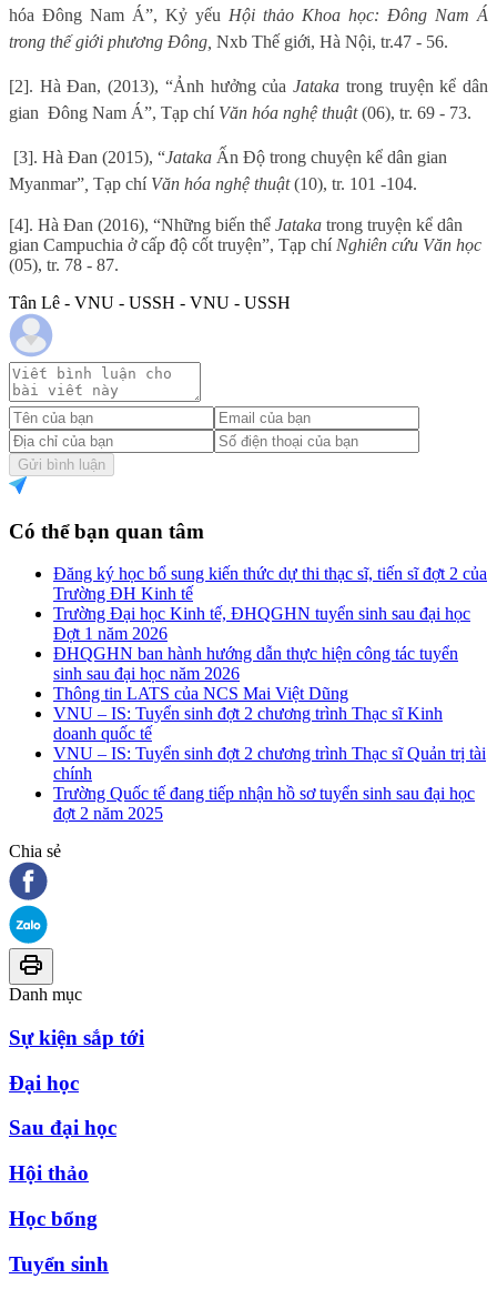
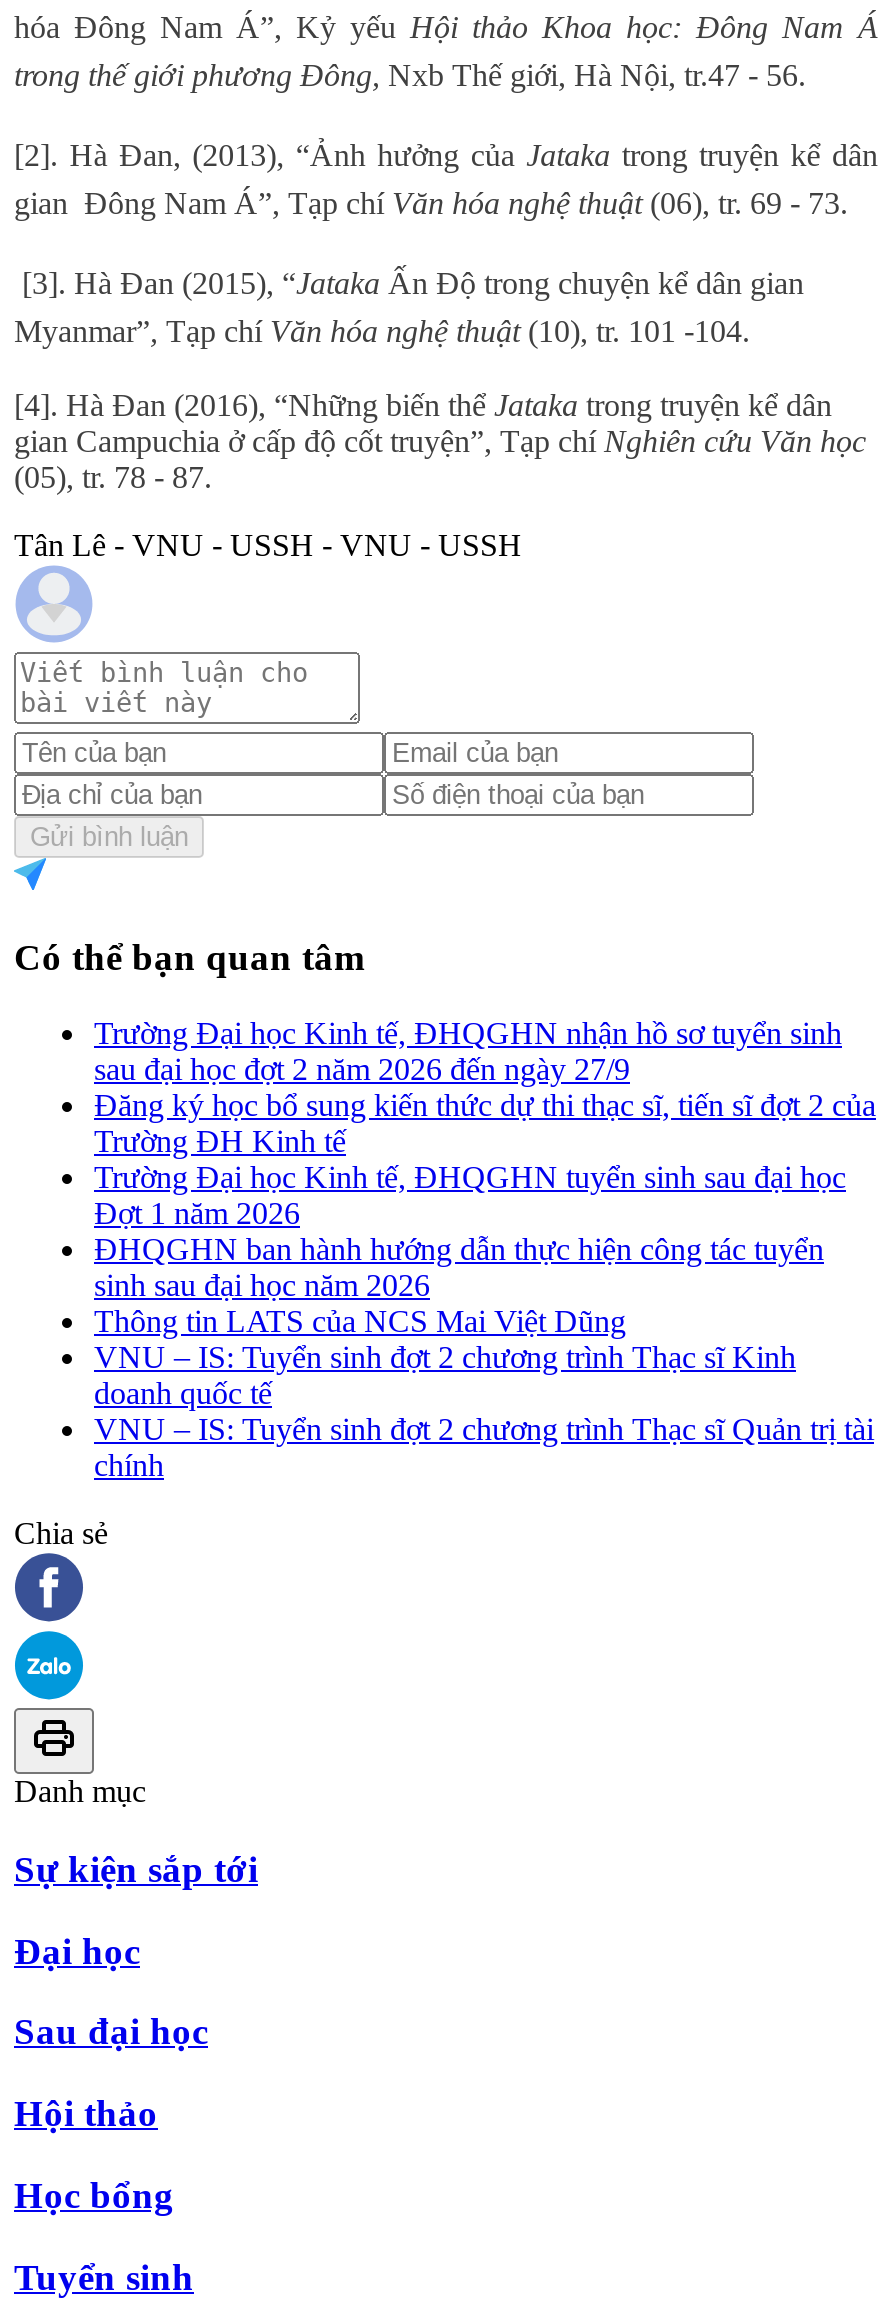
none -> [94,1016,842,1086] Trường Đại học Kinh tế, ĐHQGHN nhận hồ sơ tuyển sinh | sau đại học đợt 2 năm 2026 đến ngày 27/9
moved [53,564,487,783] -> [94,1088,876,1482]: Đăng ký học bổ sung kiến thức dự thi thạc sĩ, tiến sĩ đợt 2 của | Trường ĐH Kinh tế | Trường Đại học Kinh tế, ĐHQGHN tuyển sinh sau đại học | ... | VNU – IS: Tuyển sinh đợt 2 chương trình Thạc sĩ Quản trị tài | chính
[53,784,475,823] Trường Quốc tế đang tiếp nhận hồ sơ tuyển sinh sau đại học | đợt 2 năm 2025 -> none

